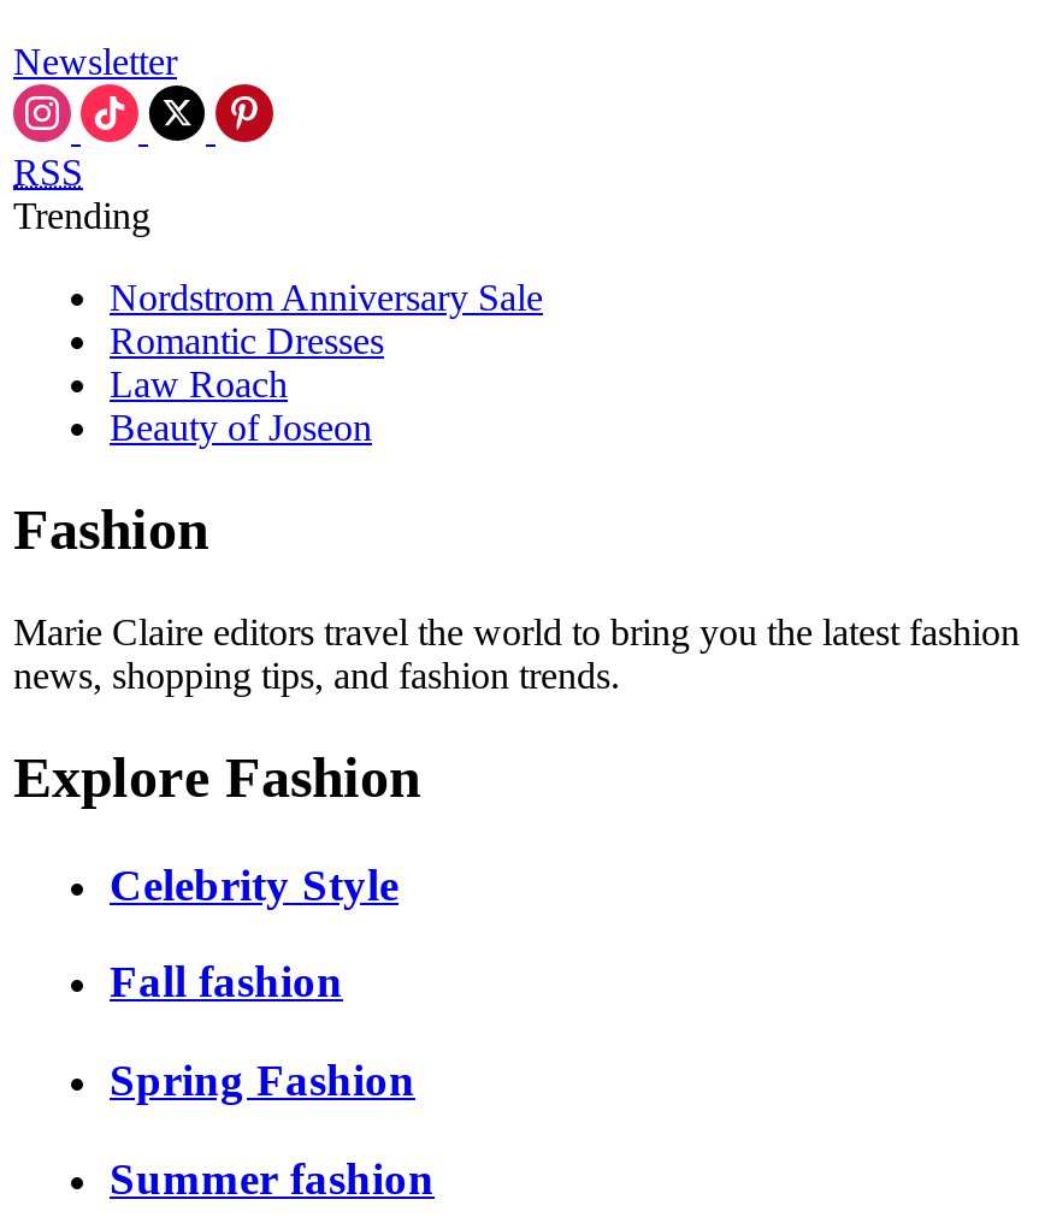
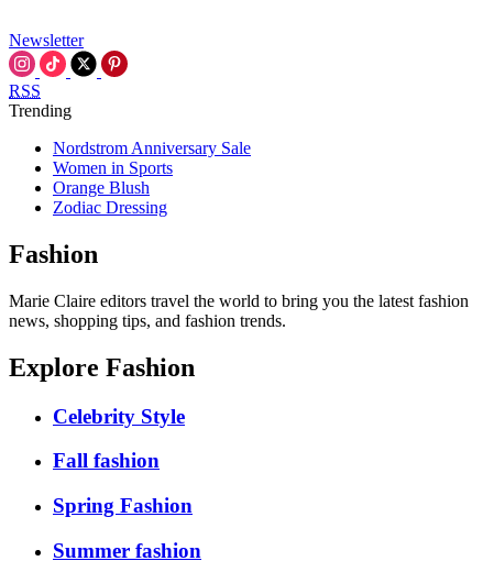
[110,320,384,448] Romantic Dresses | Law Roach | Beauty of Joseon -> [53,158,173,217] Women in Sports | Orange Blush | Zodiac Dressing

